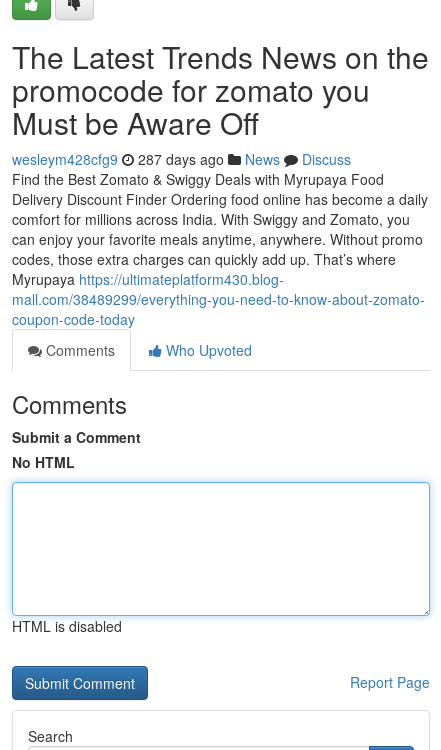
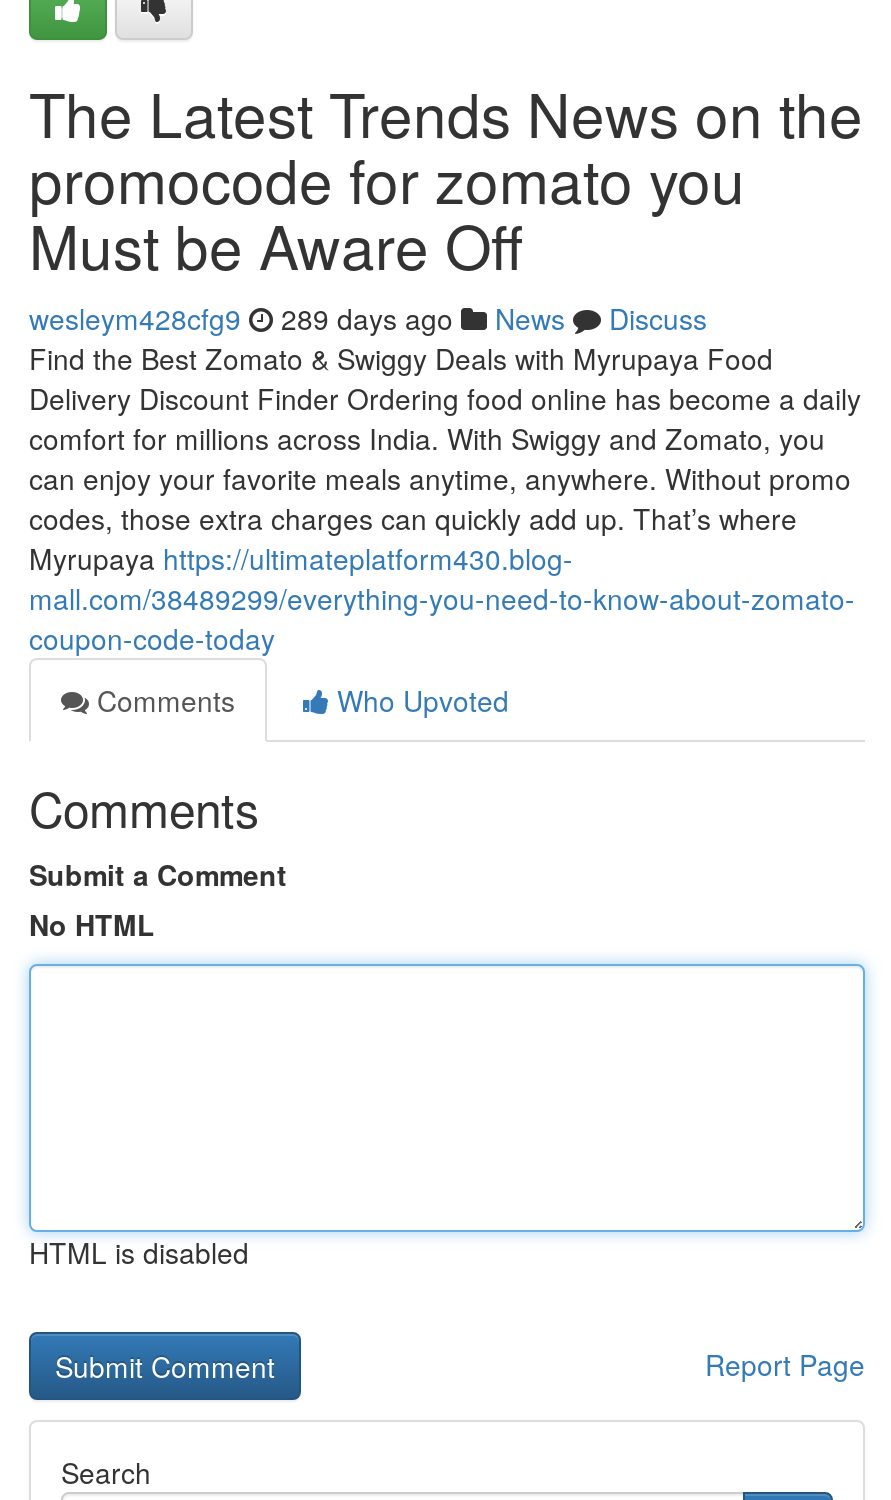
[12,149,351,169] wesleym428cfg9 287 days ago News Discuss -> [29,298,707,338] wesleym428cfg9 289 days ago News Discuss

